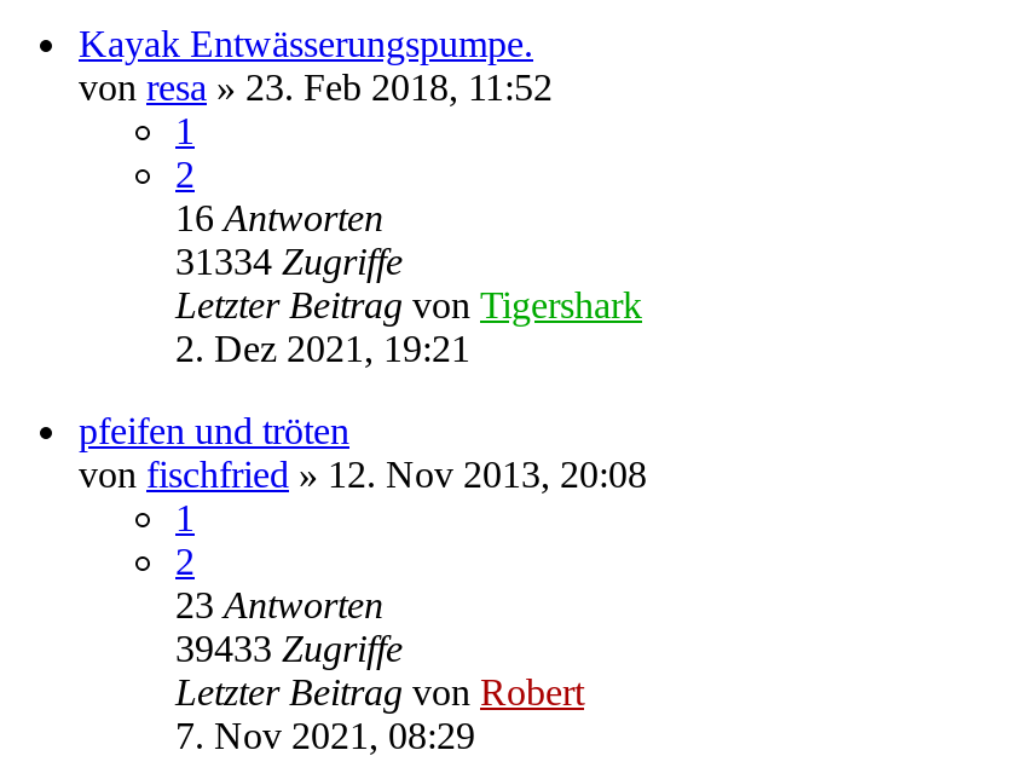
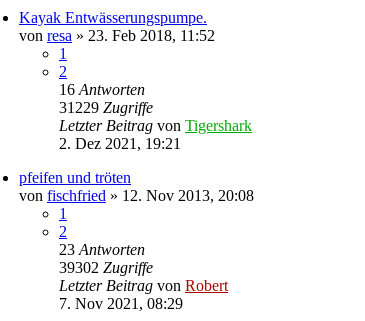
[175,240,403,282] 31334 Zugriffe -> [59,99,153,116] 31229 Zugriffe
[175,628,403,669] 39433 Zugriffe -> [59,259,153,276] 39302 Zugriffe

